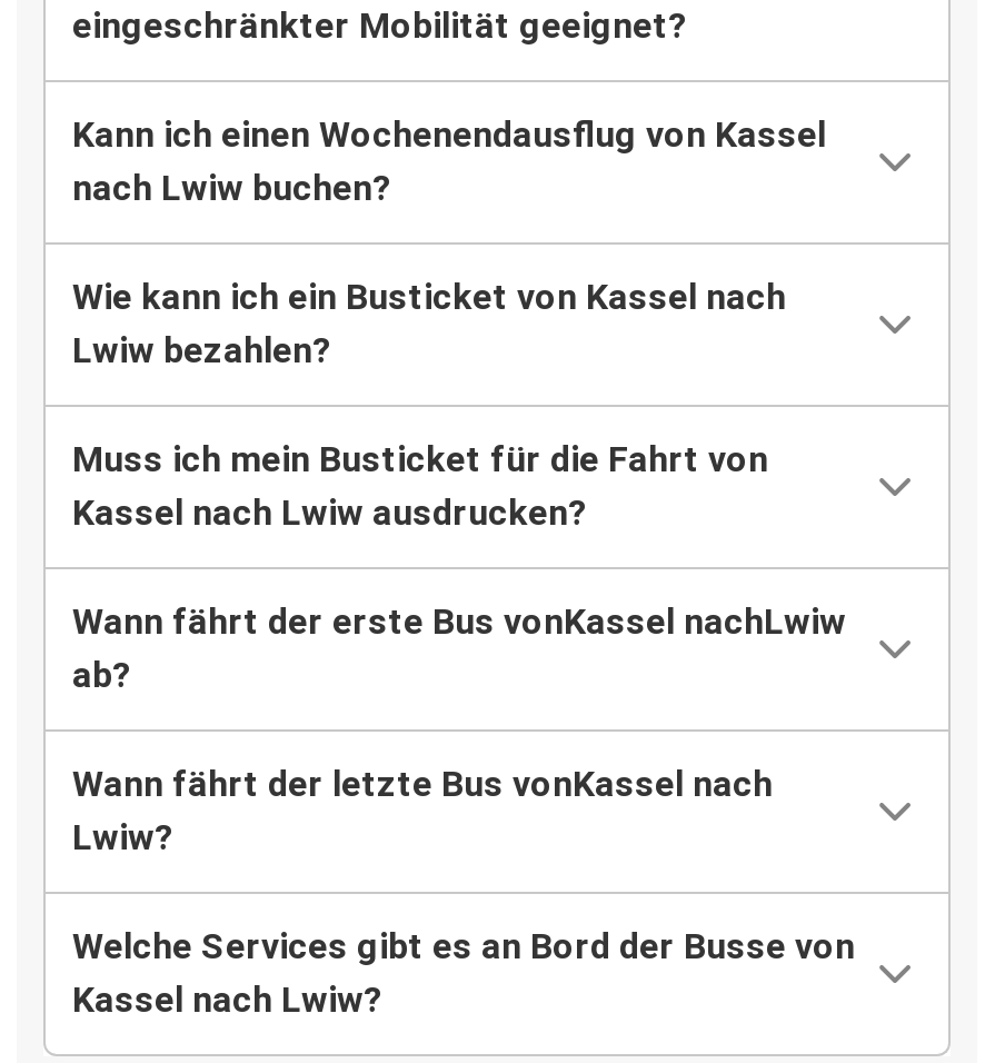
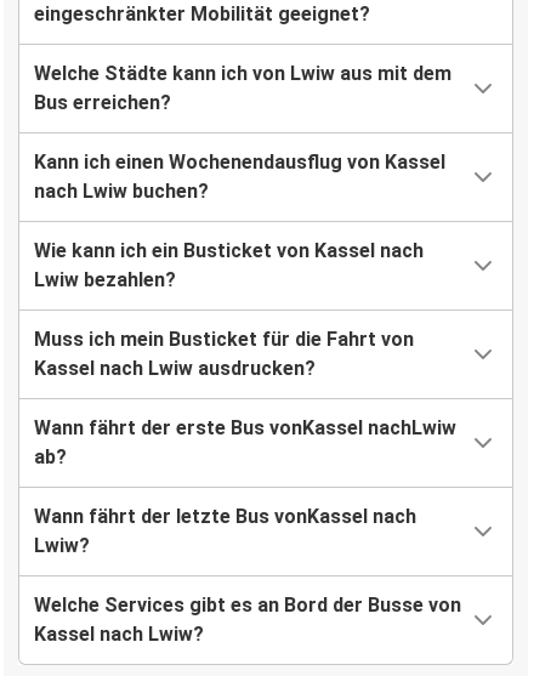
none -> [34,62,451,114] Welche Städte kann ich von Lwiw aus mit dem | Bus erreichen?

